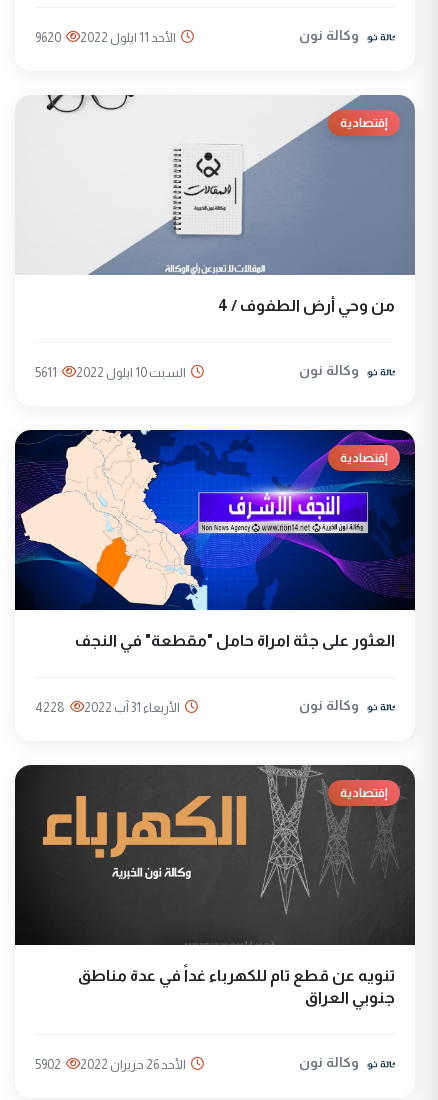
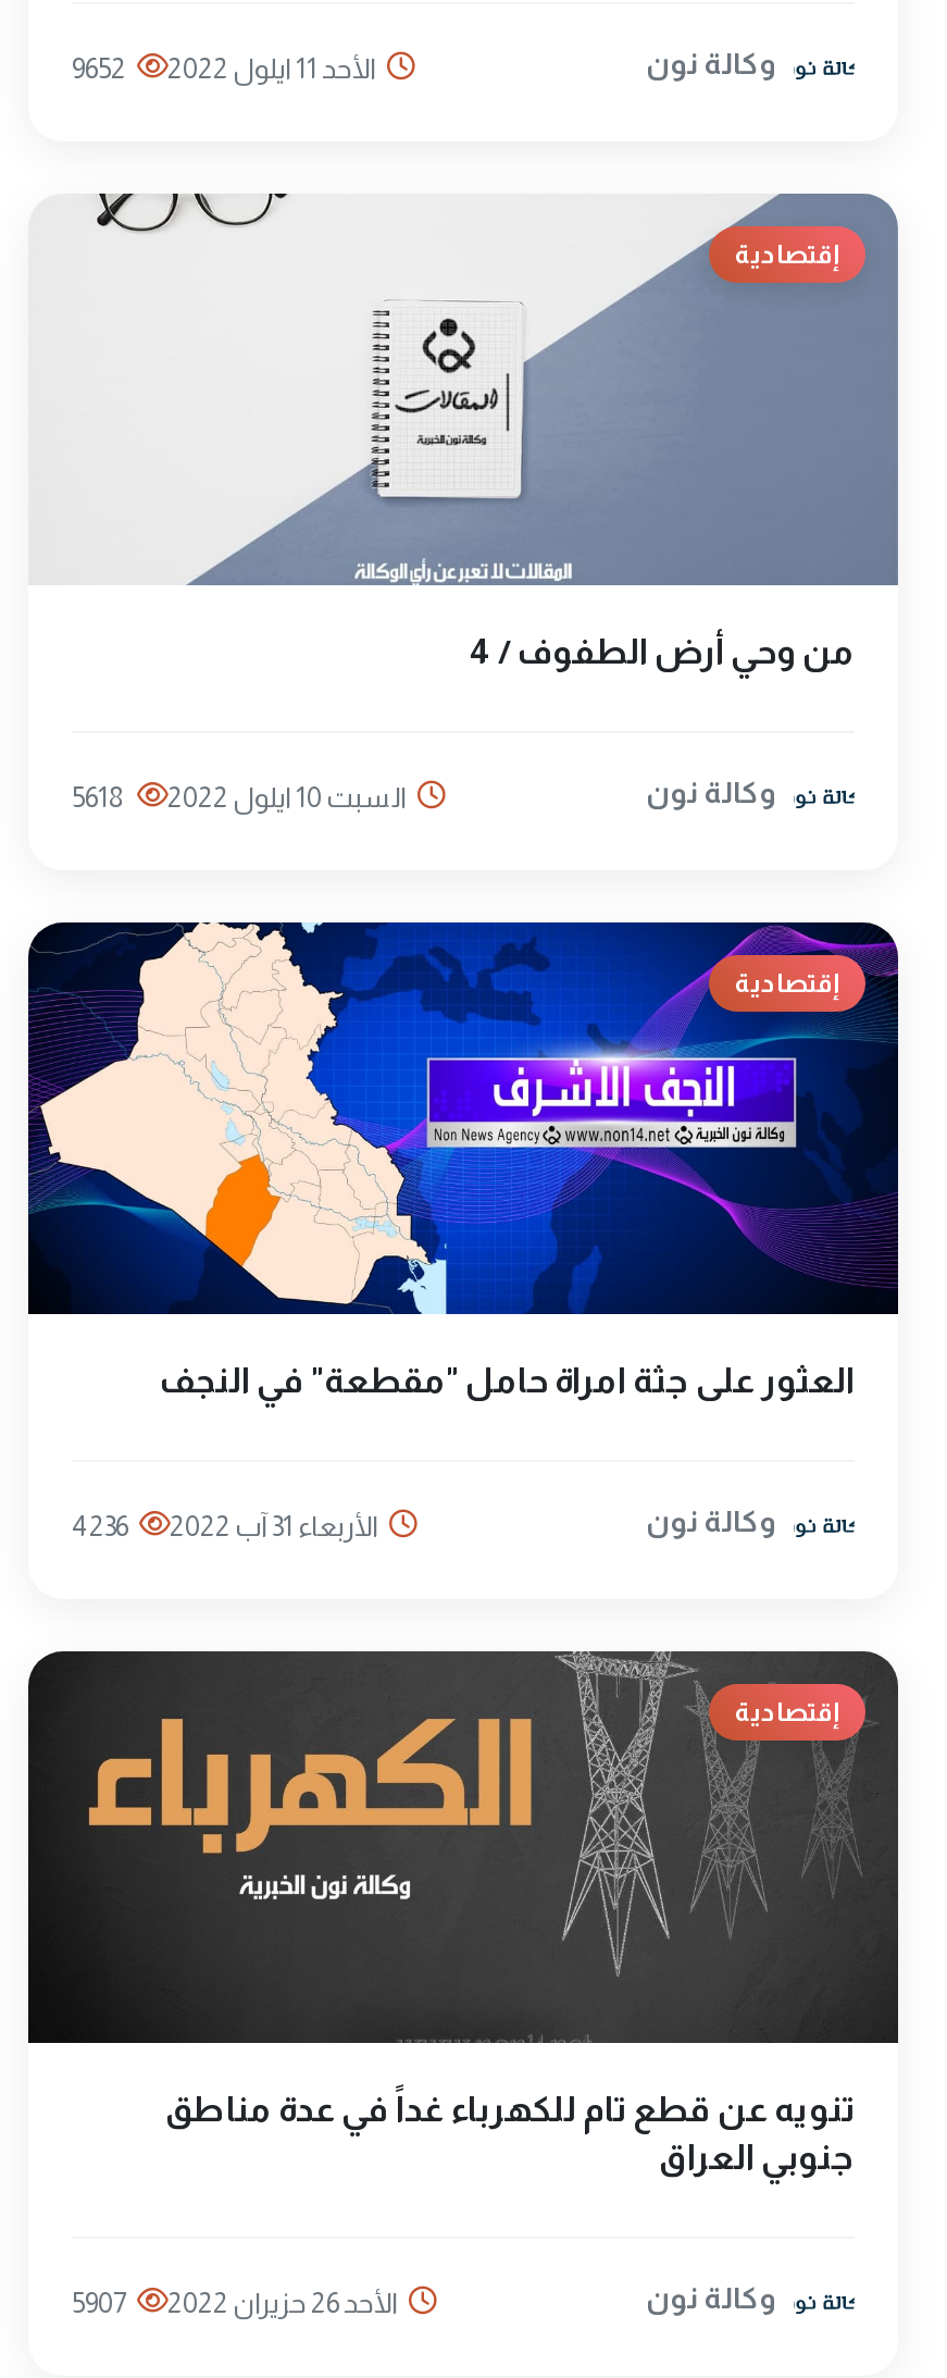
[35,29,61,44] 9620 -> [72,51,126,84] 9652
[35,364,57,379] 5611 -> [72,780,126,813] 5618
[35,699,65,714] 4228 -> [72,1509,128,1541] 4236
[35,1056,61,1071] 5902 -> [72,2286,126,2318] 5907

